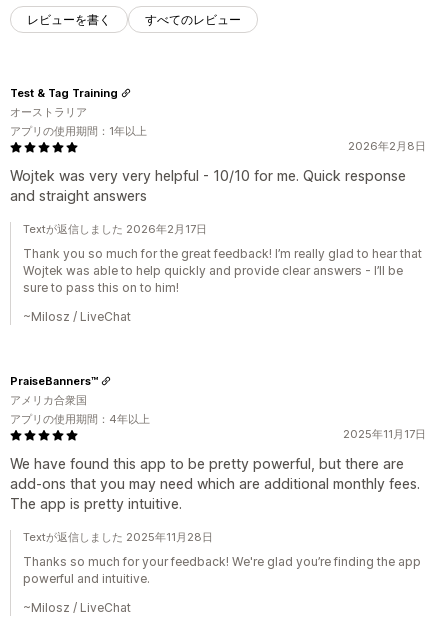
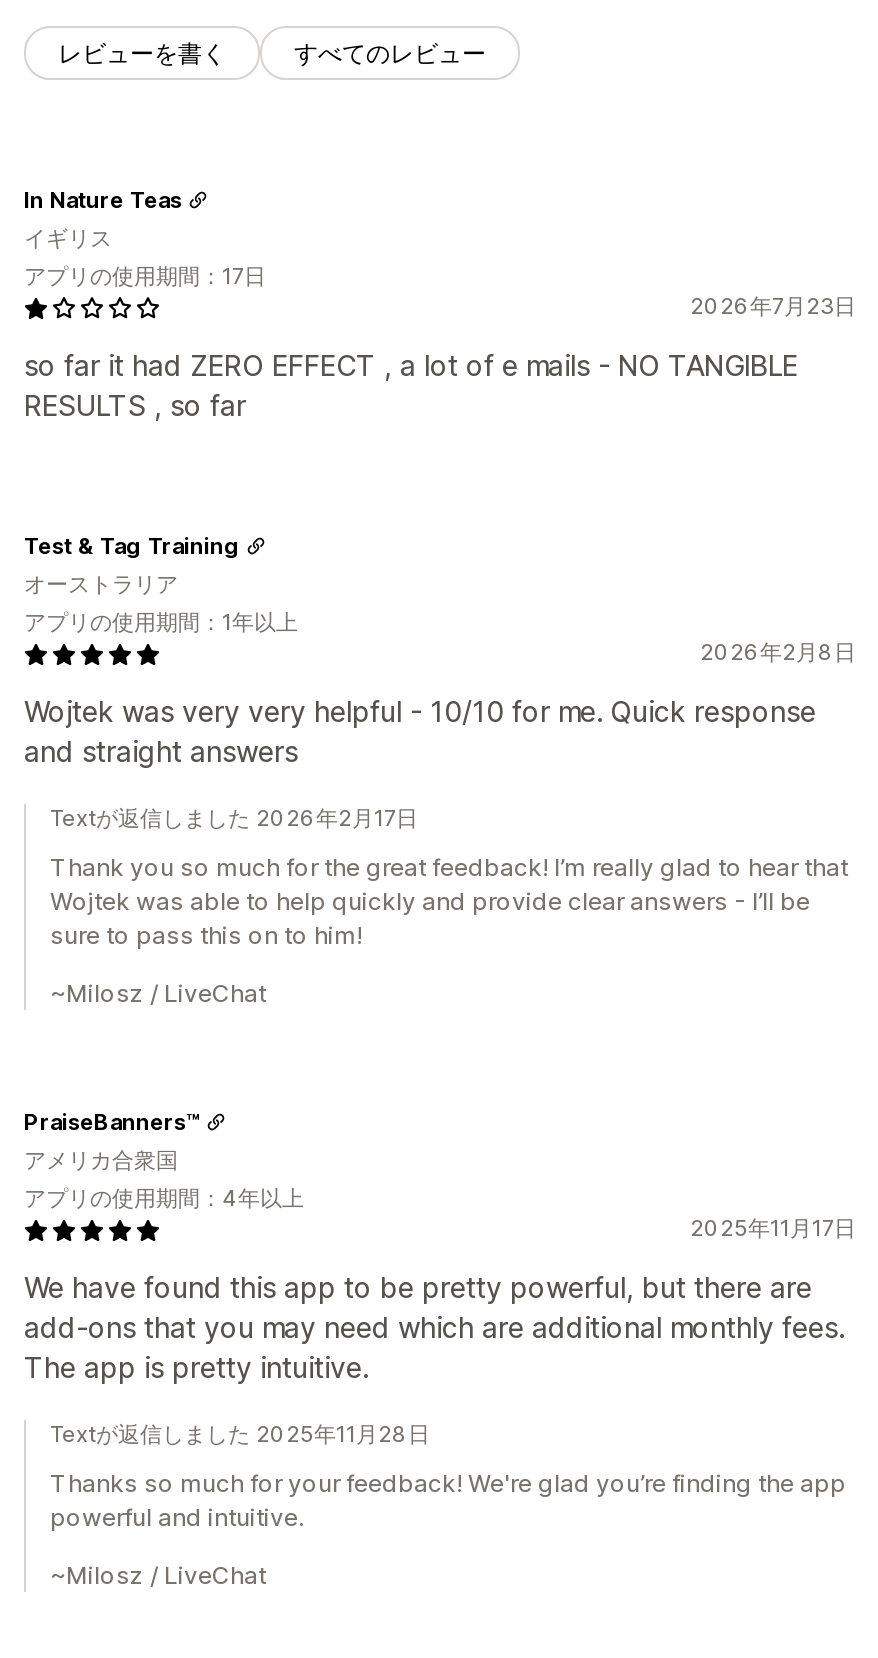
none -> [24,293,856,423] 2026年7月23日 | so far it had ZERO EFFECT , a lot of e mails - NO TANGIBLE | RESULTS , so far
none -> [24,186,266,291] In Nature Teas | イギリス | アプリの使用期間：17日

